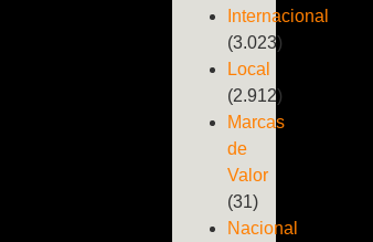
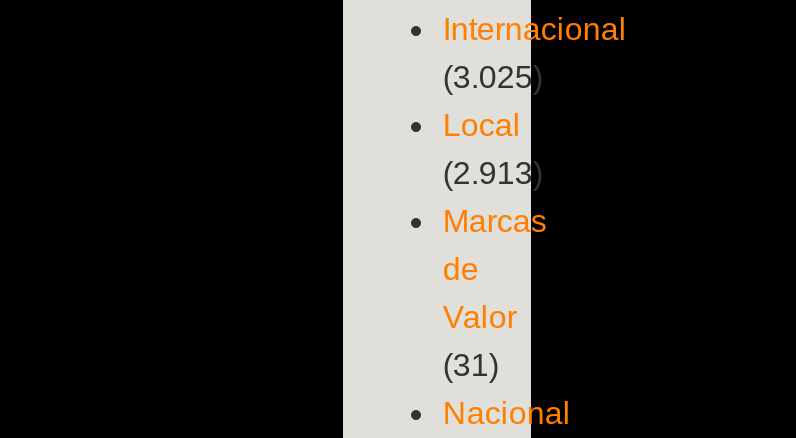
[227,33,282,52] (3.023) -> [443,59,543,93] (3.025)
[227,86,282,105] (2.912) -> [443,155,543,189] (2.913)

